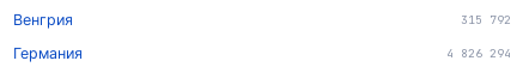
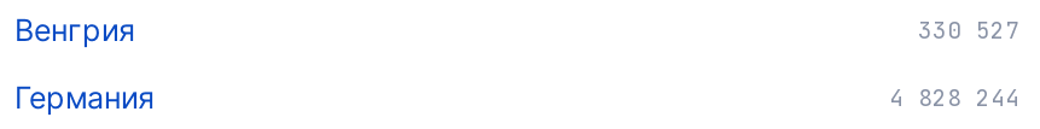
[461,12,511,28] 315 792 -> [918,14,1019,46] 330 527
[446,45,511,61] 4 826 294 -> [889,82,1019,113] 4 828 244

